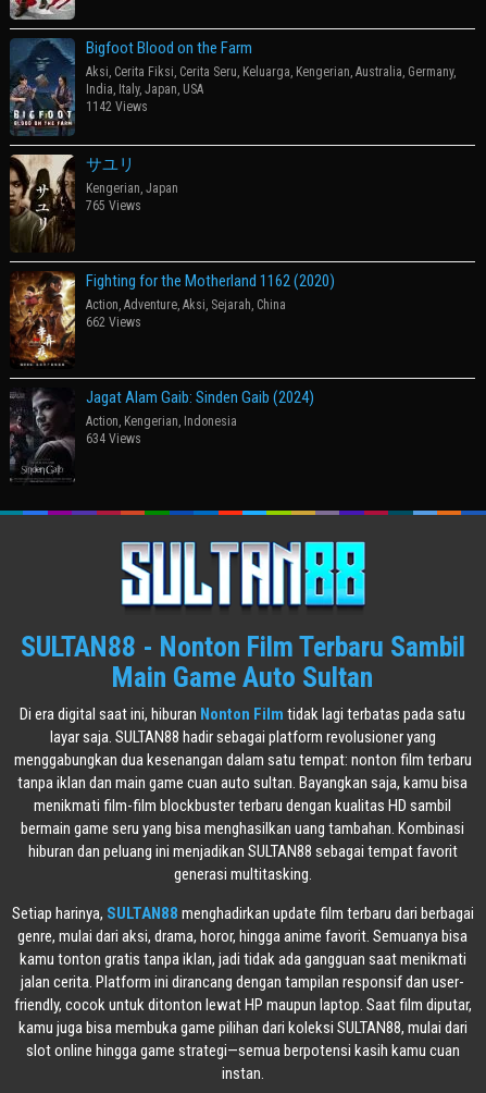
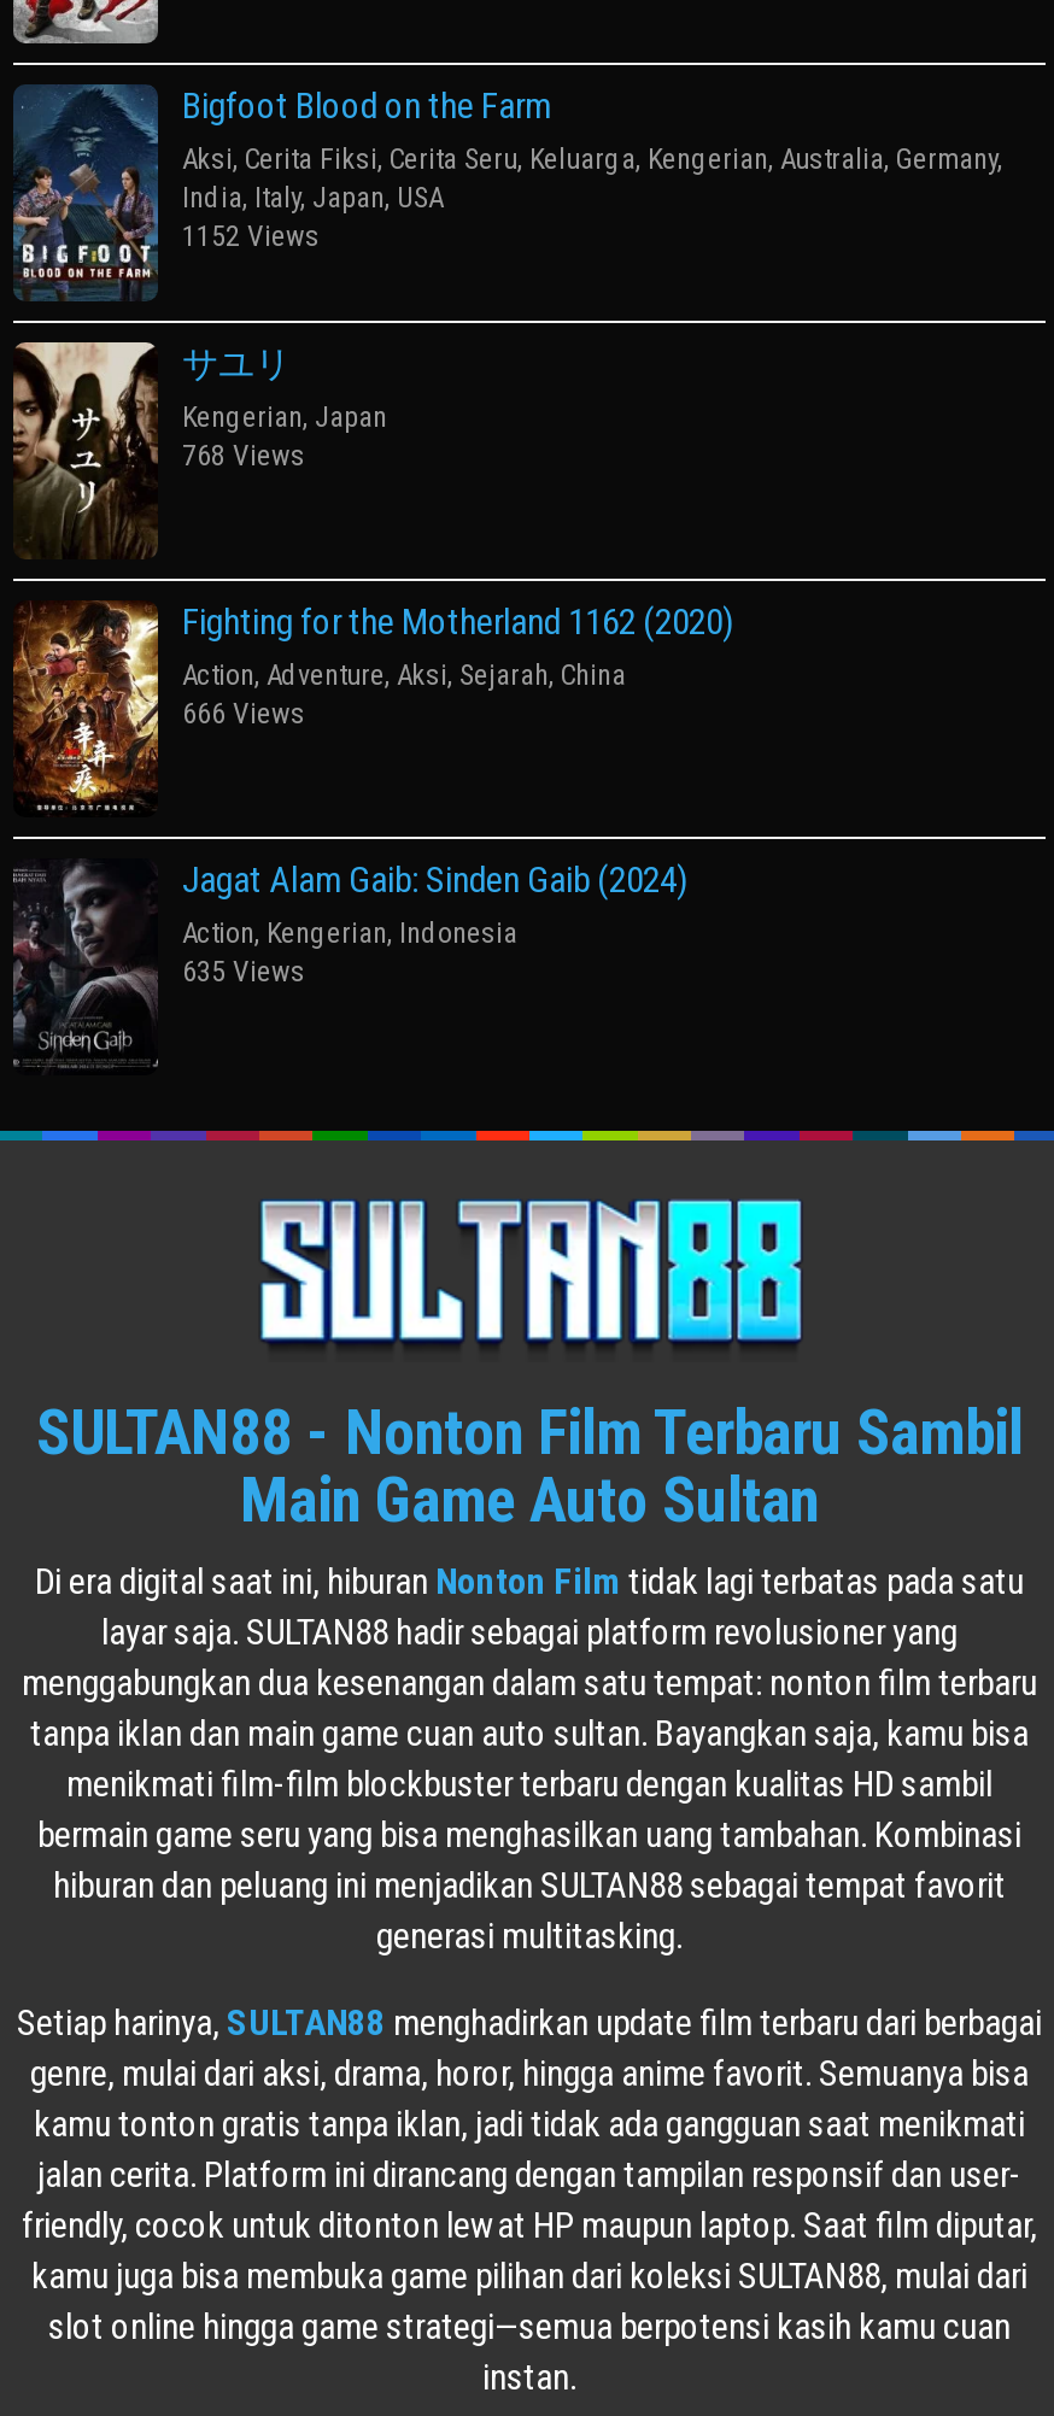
[86,99,148,114] 1142 Views -> [182,219,320,253] 1152 Views
[86,198,141,213] 765 Views -> [182,439,305,473] 768 Views
[86,315,141,330] 662 Views -> [182,697,305,731] 666 Views
[86,431,141,446] 634 Views -> [182,955,305,989] 635 Views

